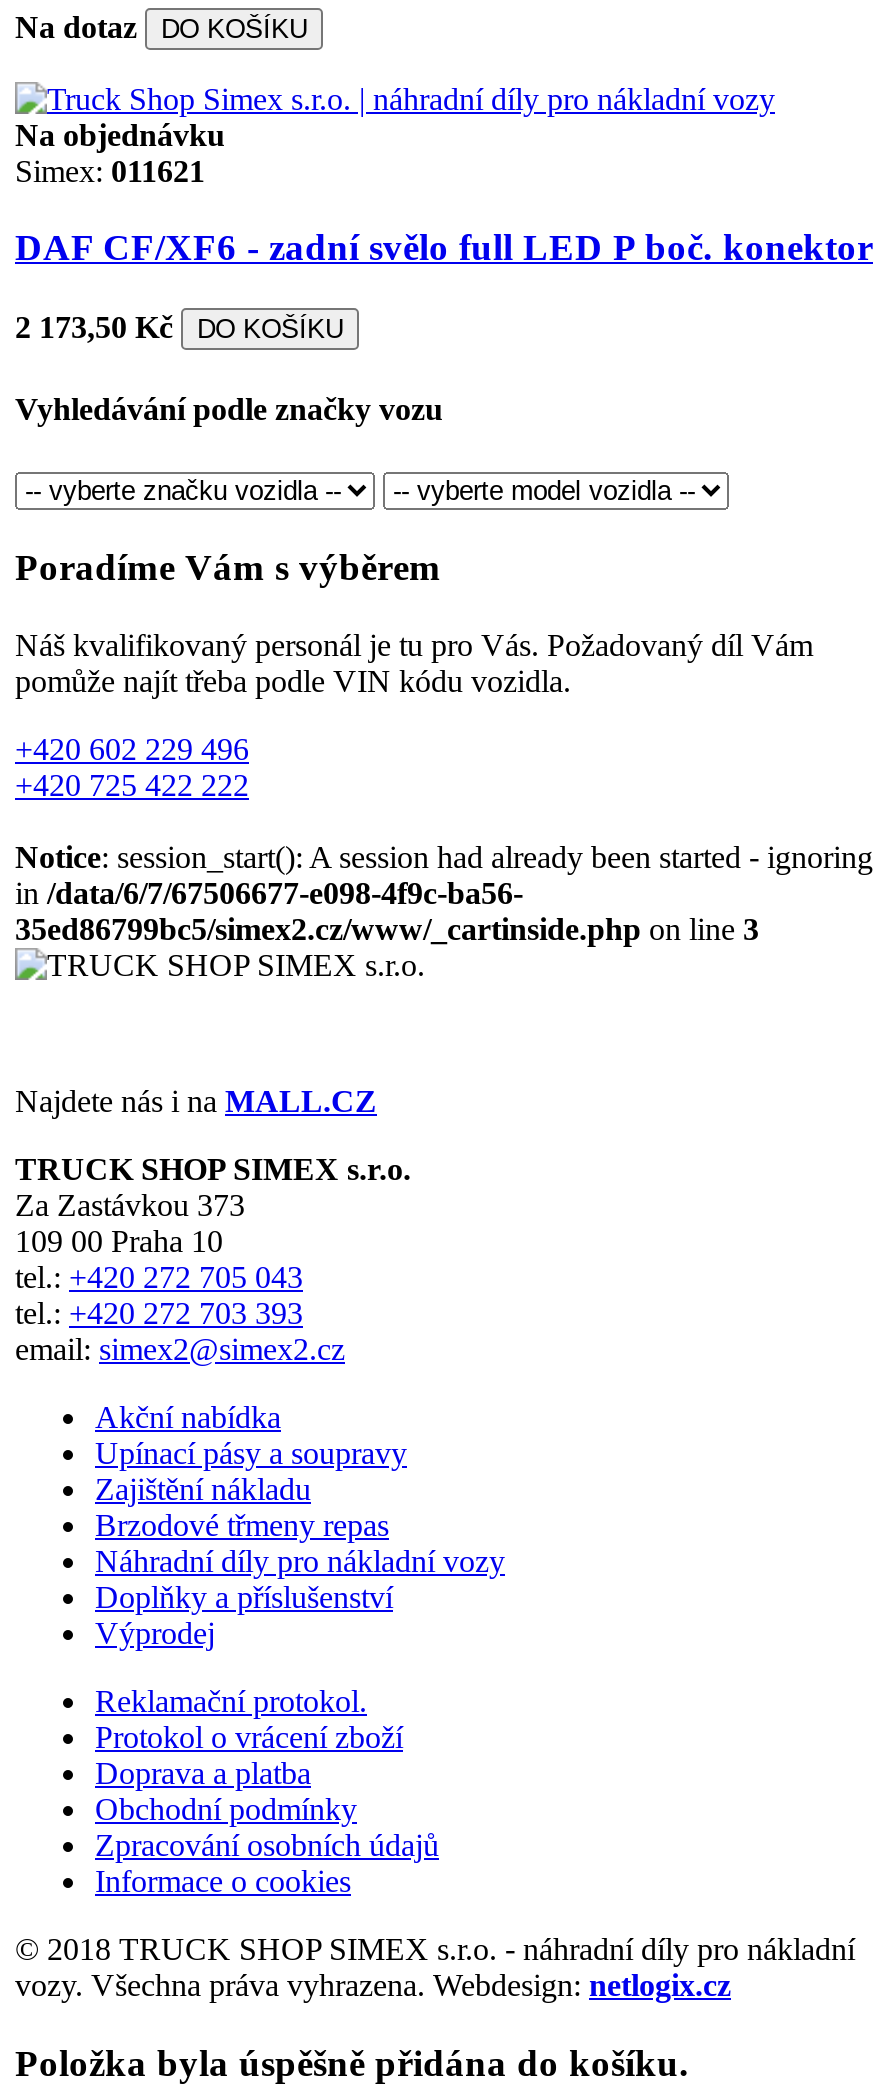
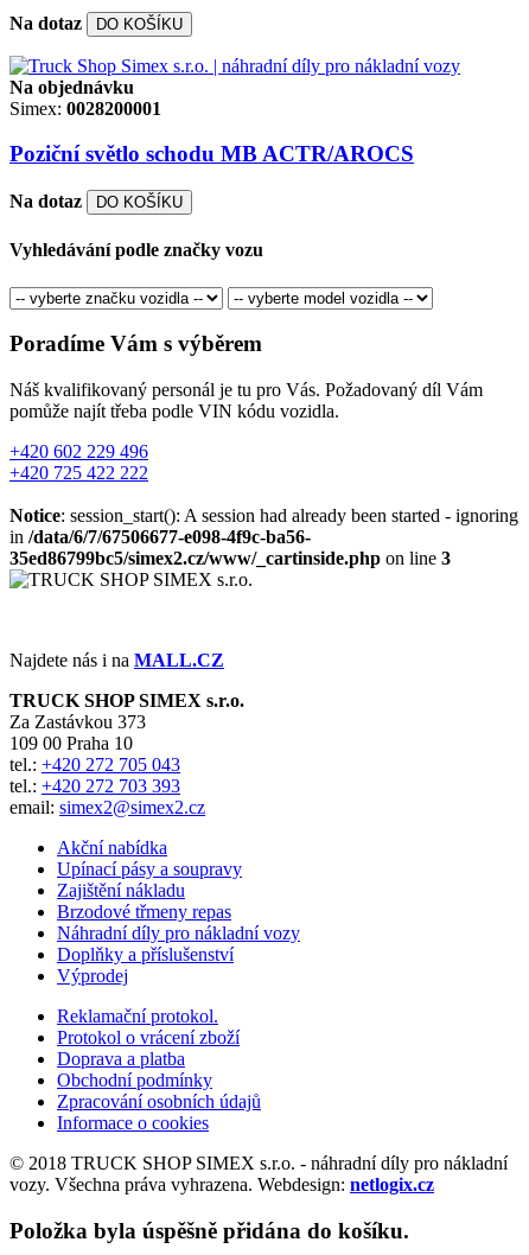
[15,153,205,187] Simex: 011621 -> [9,98,161,118] Simex: 0028200001
[15,227,873,269] DAF CF/XF6 - zadní svělo full LED P boč. konektor -> [9,142,414,166] Poziční světlo schodu MB ACTR/AROCS
[15,310,173,344] 2 173,50 Kč -> [9,191,82,211] Na dotaz

